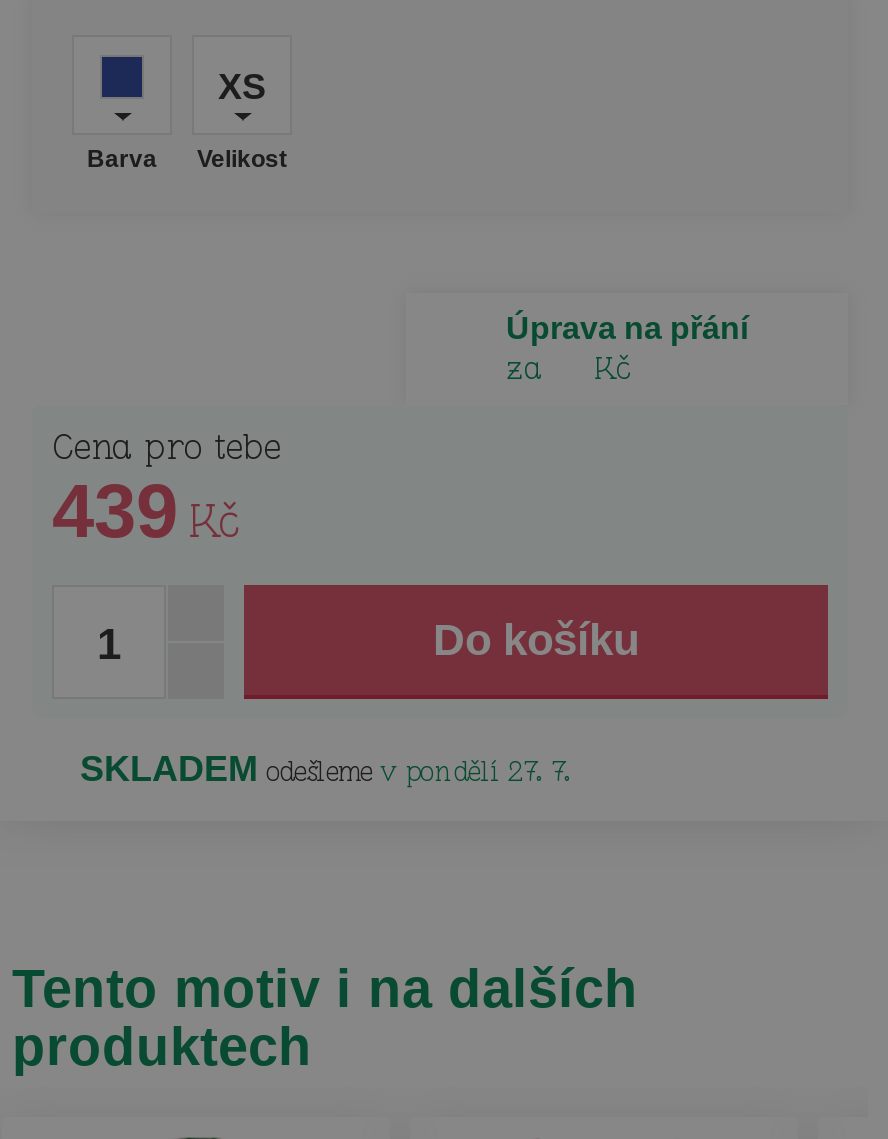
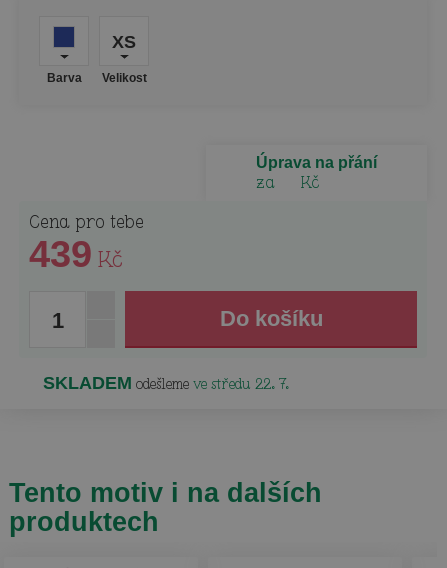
[80,749,572,789] SKLADEM odešleme v pondělí 27. 7. -> [43,373,289,393] SKLADEM odešleme ve středu 22. 7.

